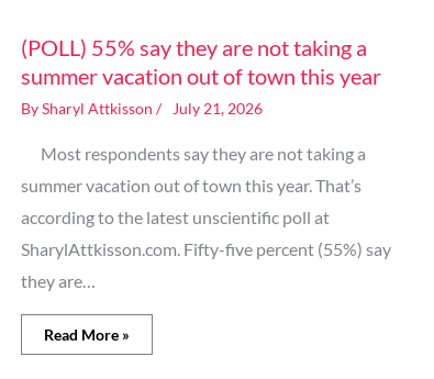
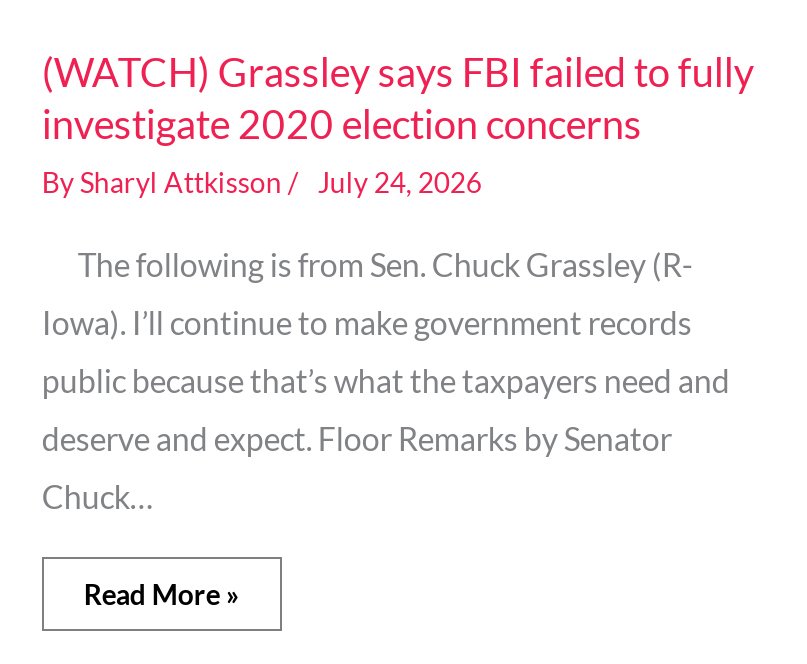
[21,34,381,118] (POLL) 55% say they are not taking a | summer vacation out of town this year | By Sharyl Attkisson / July 21, 2026 -> [42,47,754,199] (WATCH) Grassley says FBI failed to fully | investigate 2020 election concerns | By Sharyl Attkisson / July 24, 2026
[21,143,366,164] Most respondents say they are not taking a -> [42,245,694,283] The following is from Sen. Chuck Grassley (R-
[21,175,361,196] summer vacation out of town this year. That’s -> [42,303,692,341] Iowa). I’ll continue to make government records
[21,207,330,227] according to the latest unscientific poll at -> [42,361,730,399] public because that’s what the taxpayers need and
[21,238,391,259] SharylAttkisson.com. Fifty-five percent (55%) say -> [42,419,672,457] deserve and expect. Floor Remarks by Senator
[21,270,95,291] they are… -> [42,477,154,515] Chuck…

